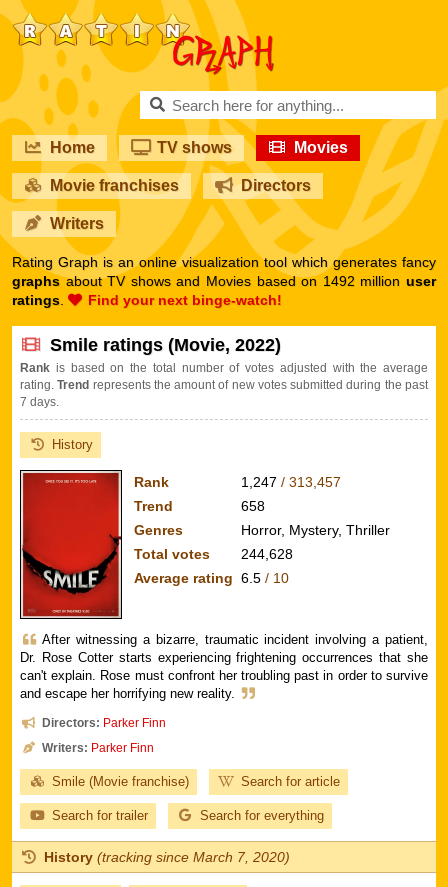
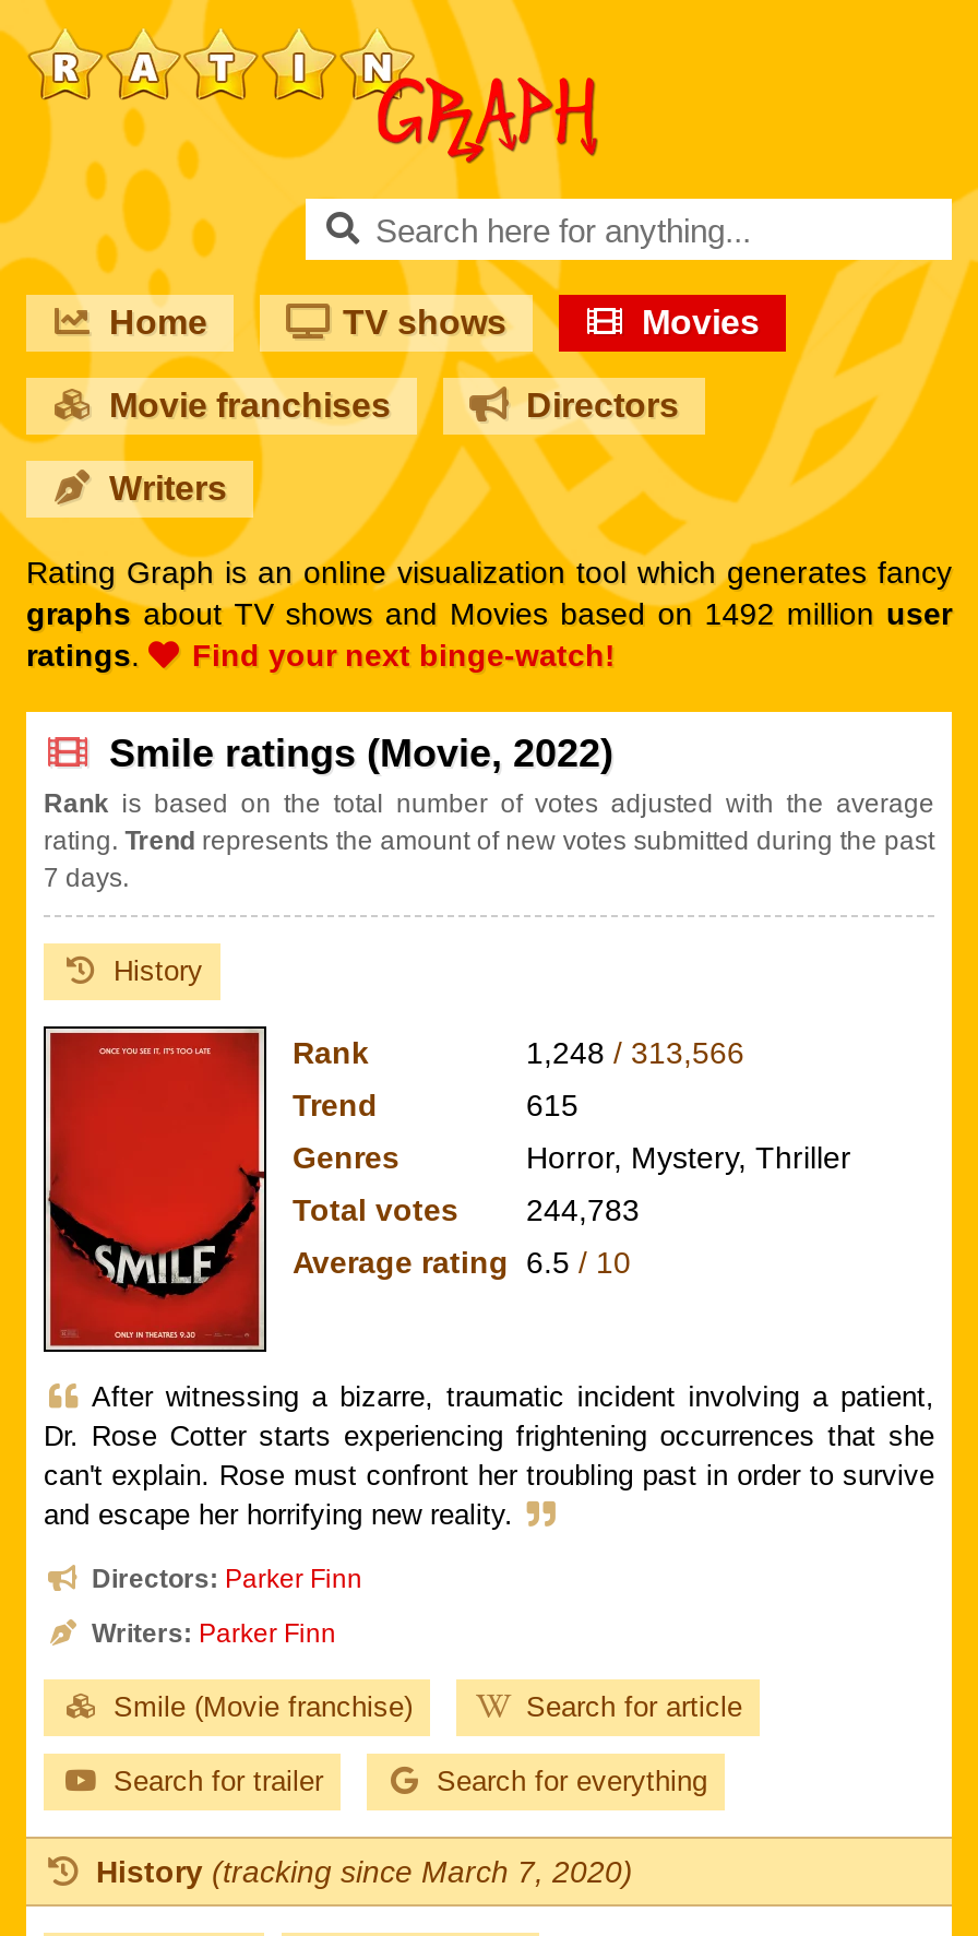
[241,474,341,490] 1,247 / 313,457 -> [526,1035,744,1070] 1,248 / 313,566
[241,498,265,514] 658 -> [526,1088,579,1123] 615
[134,546,293,562] Total votes 244,628 -> [293,1192,640,1227] Total votes 244,783

